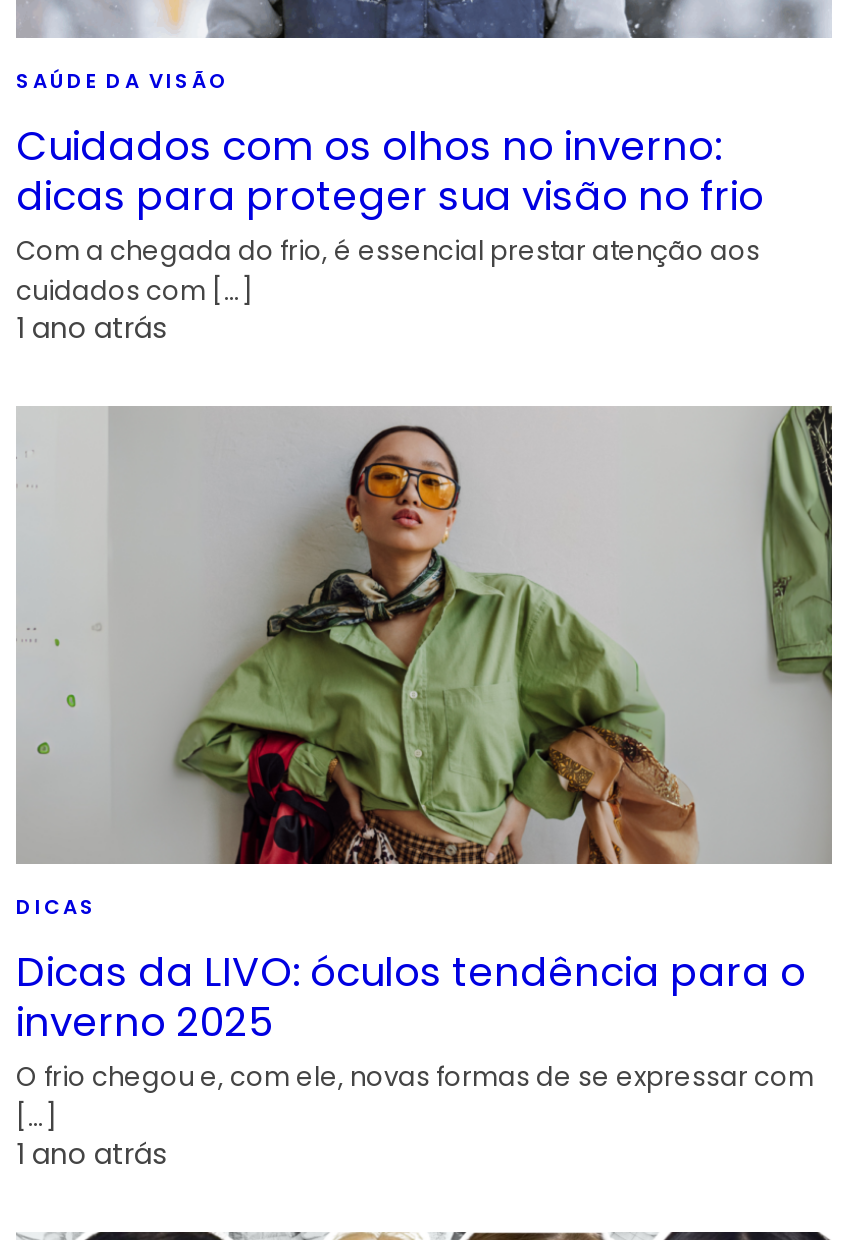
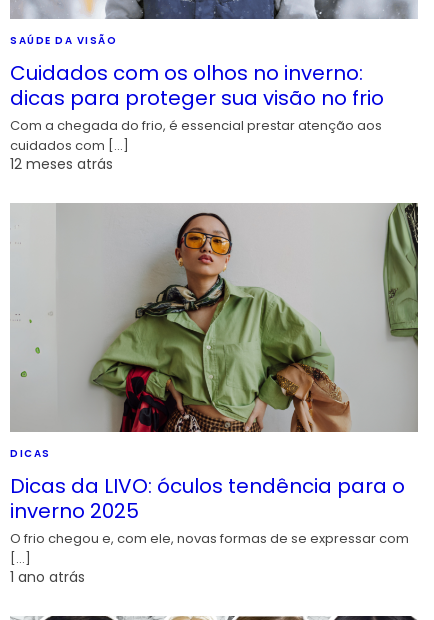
[16,307,166,347] 1 ano atrás -> [10,154,113,174] 12 meses atrás

